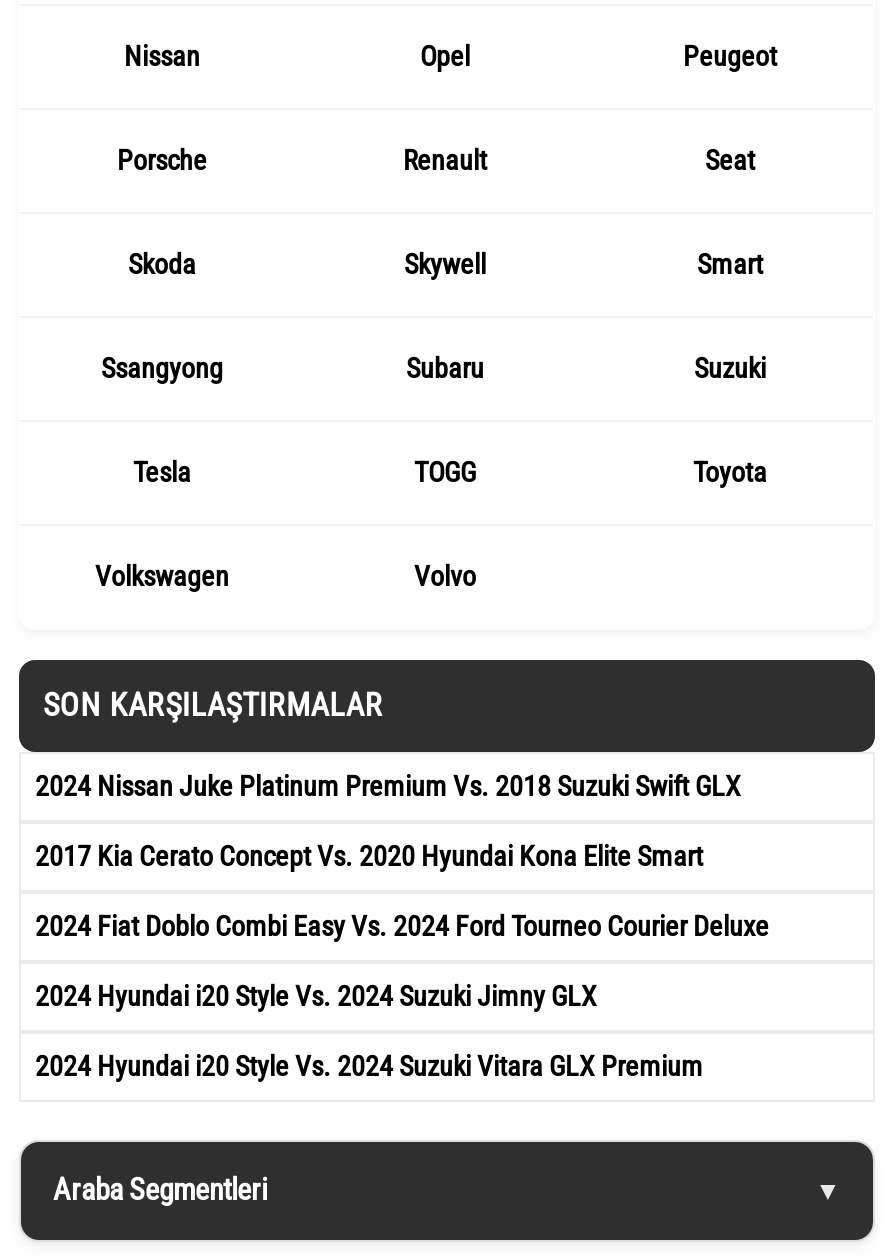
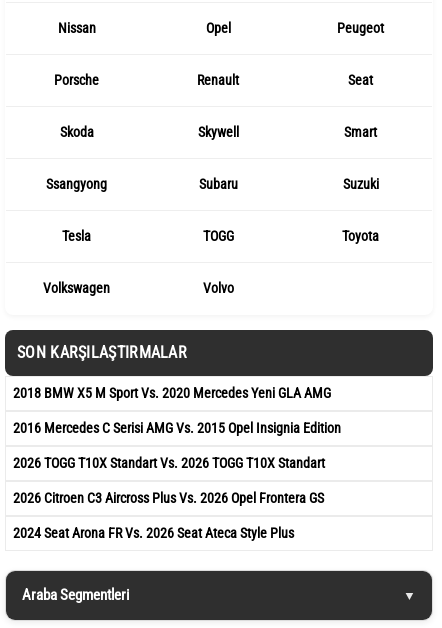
[35,770,741,802] 2024 Nissan Juke Platinum Premium Vs. 2018 Suzuki Swift GLX -> [13,385,331,401] 2018 BMW X5 M Sport Vs. 2020 Mercedes Yeni GLA AMG
[35,840,703,872] 2017 Kia Cerato Concept Vs. 2020 Hyundai Kona Elite Smart -> [13,420,341,436] 2016 Mercedes C Serisi AMG Vs. 2015 Opel Insignia Edition
[35,910,769,942] 2024 Fiat Doblo Combi Easy Vs. 2024 Ford Tourneo Courier Deluxe -> [13,455,325,471] 2026 TOGG T10X Standart Vs. 2026 TOGG T10X Standart
[35,980,597,1012] 2024 Hyundai i20 Style Vs. 2024 Suzuki Jimny GLX -> [13,490,324,506] 2026 Citroen C3 Aircross Plus Vs. 2026 Opel Frontera GS
[35,1050,703,1082] 2024 Hyundai i20 Style Vs. 2024 Suzuki Vitara GLX Premium -> [13,525,294,541] 2024 Seat Arona FR Vs. 2026 Seat Ateca Style Plus

